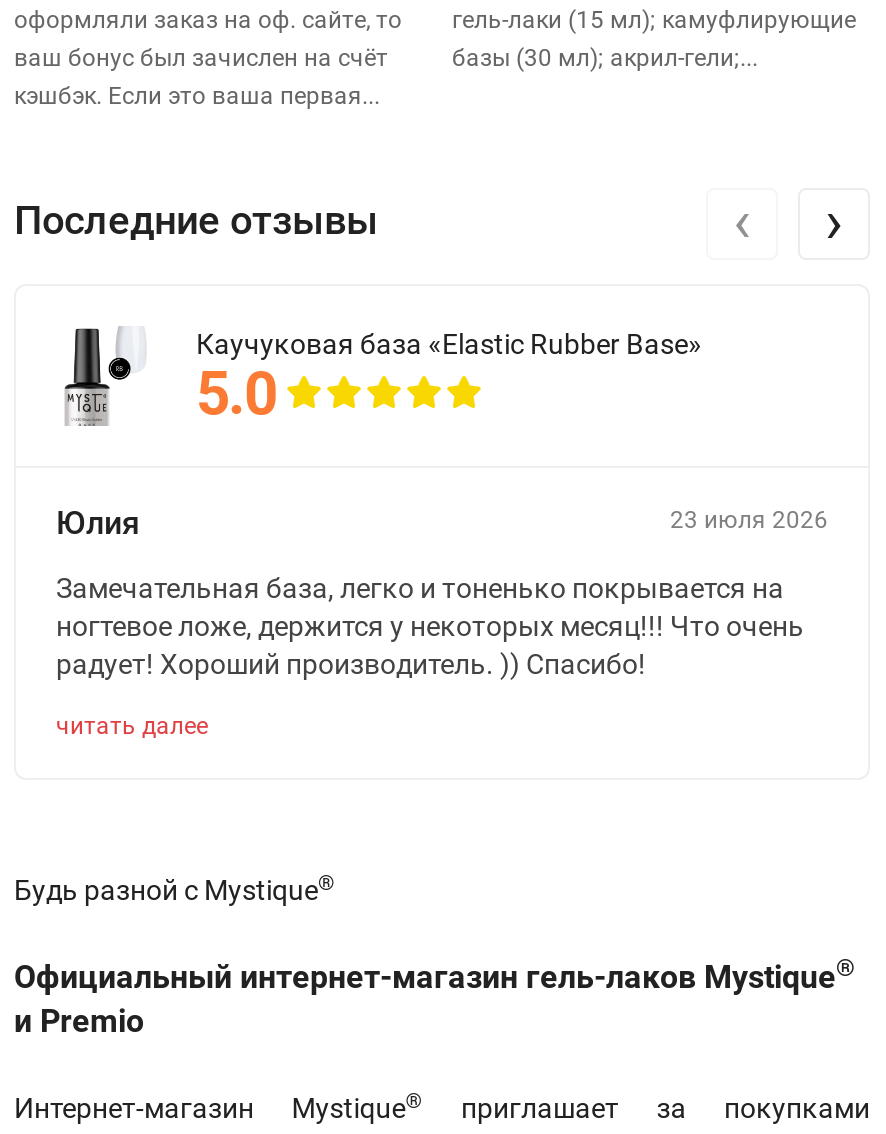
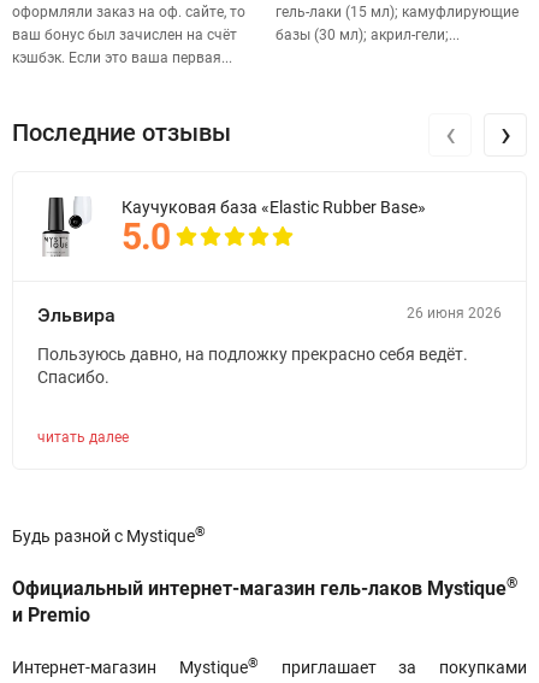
[56,504,828,542] Юлия | 23 июля 2026 -> [37,303,502,326] Эльвира | 26 июня 2026
[56,572,804,680] Замечательная база, легко и тоненько покрывается на | ногтевое ложе, держится у некоторых месяц!!! Что очень | радует! Хороший производитель. )) Спасибо! -> [37,344,468,386] Пользуюсь давно, на подложку прекрасно себя ведёт. | Спасибо.

